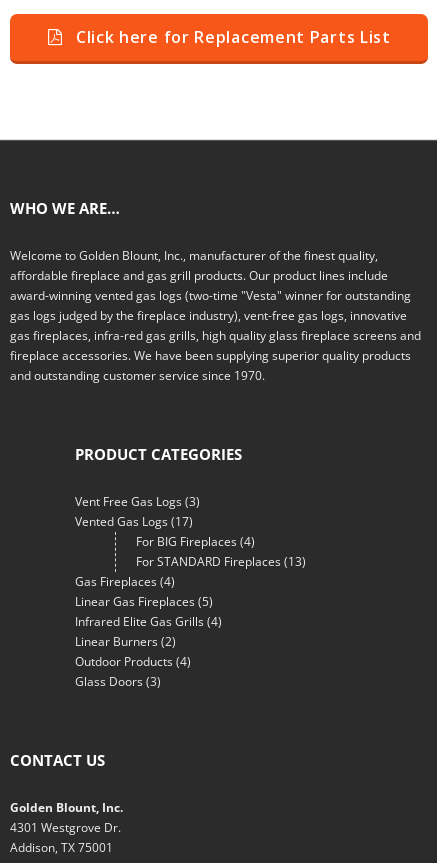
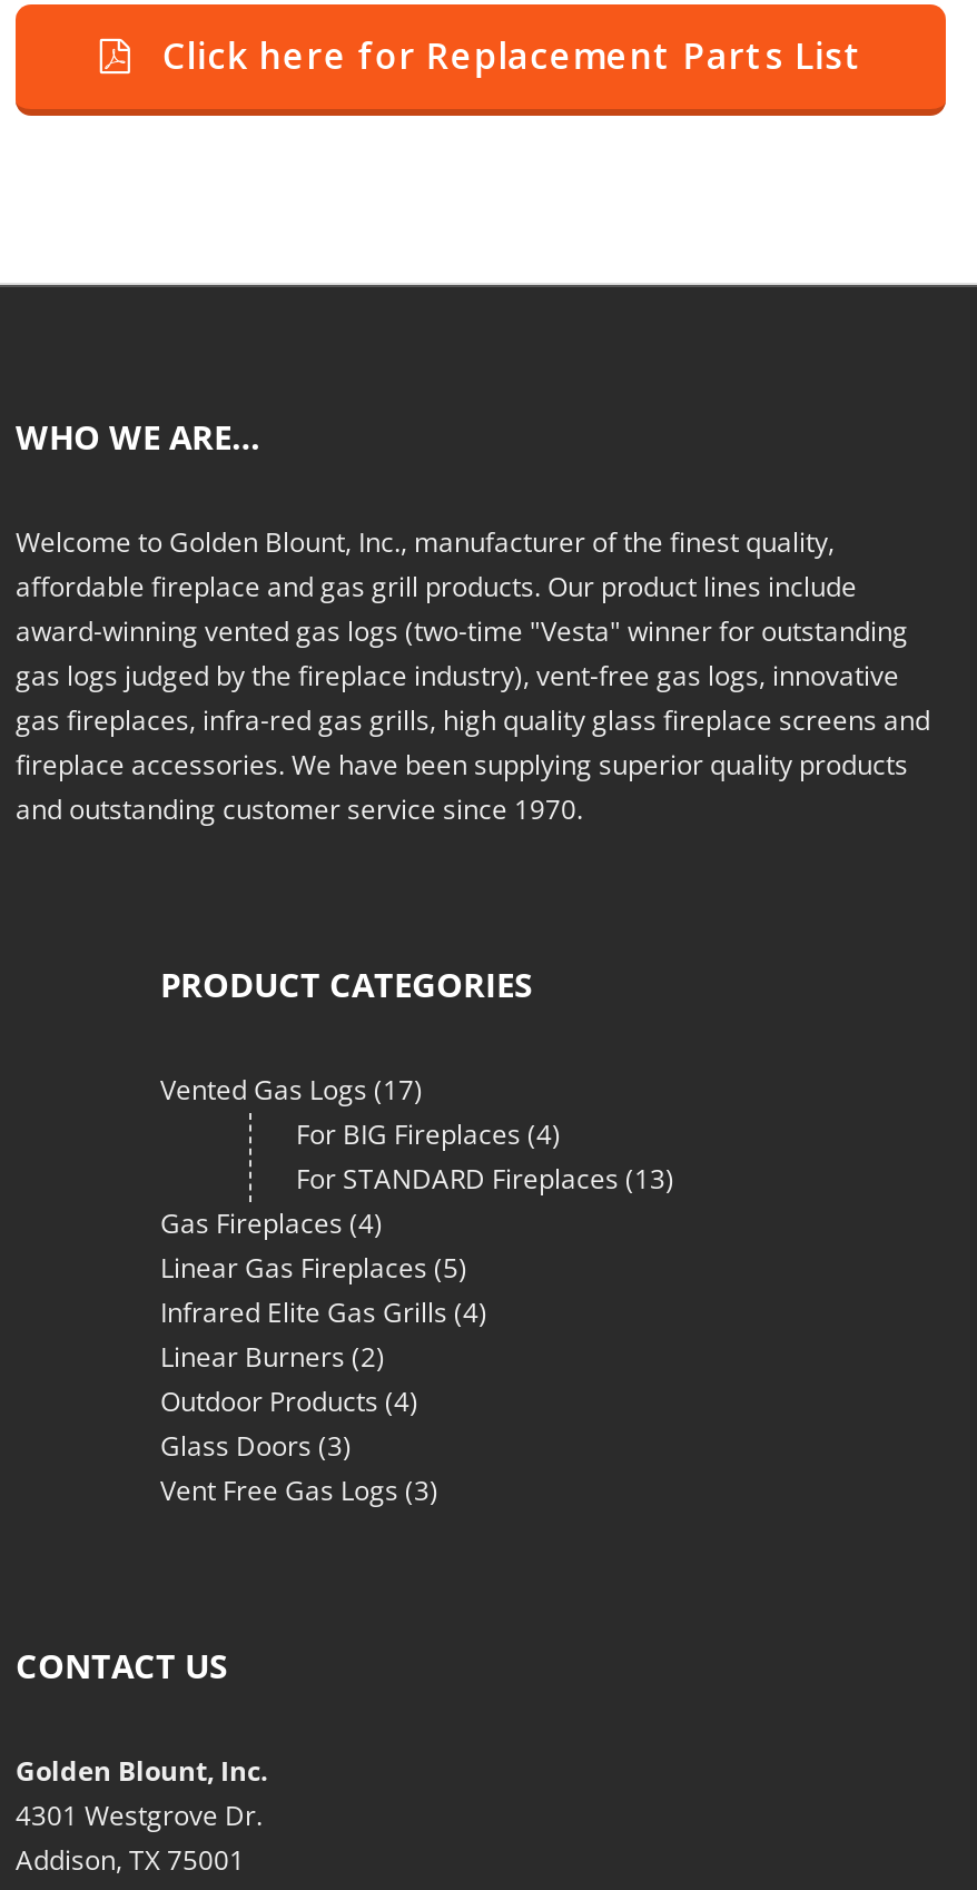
moved [75,493,200,510] -> [160,1471,438,1509]: Vent Free Gas Logs (3)
moved [75,513,306,690] -> [160,1071,674,1465]: Vented Gas Logs (17) | For BIG Fireplaces (4) | For STANDARD Fireplaces (13) | ... | Outdoor Products (4) | Glass Doors (3)

